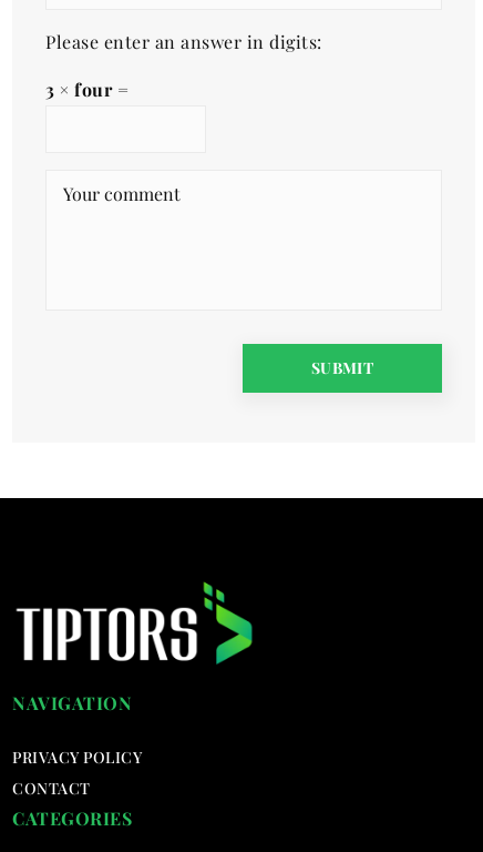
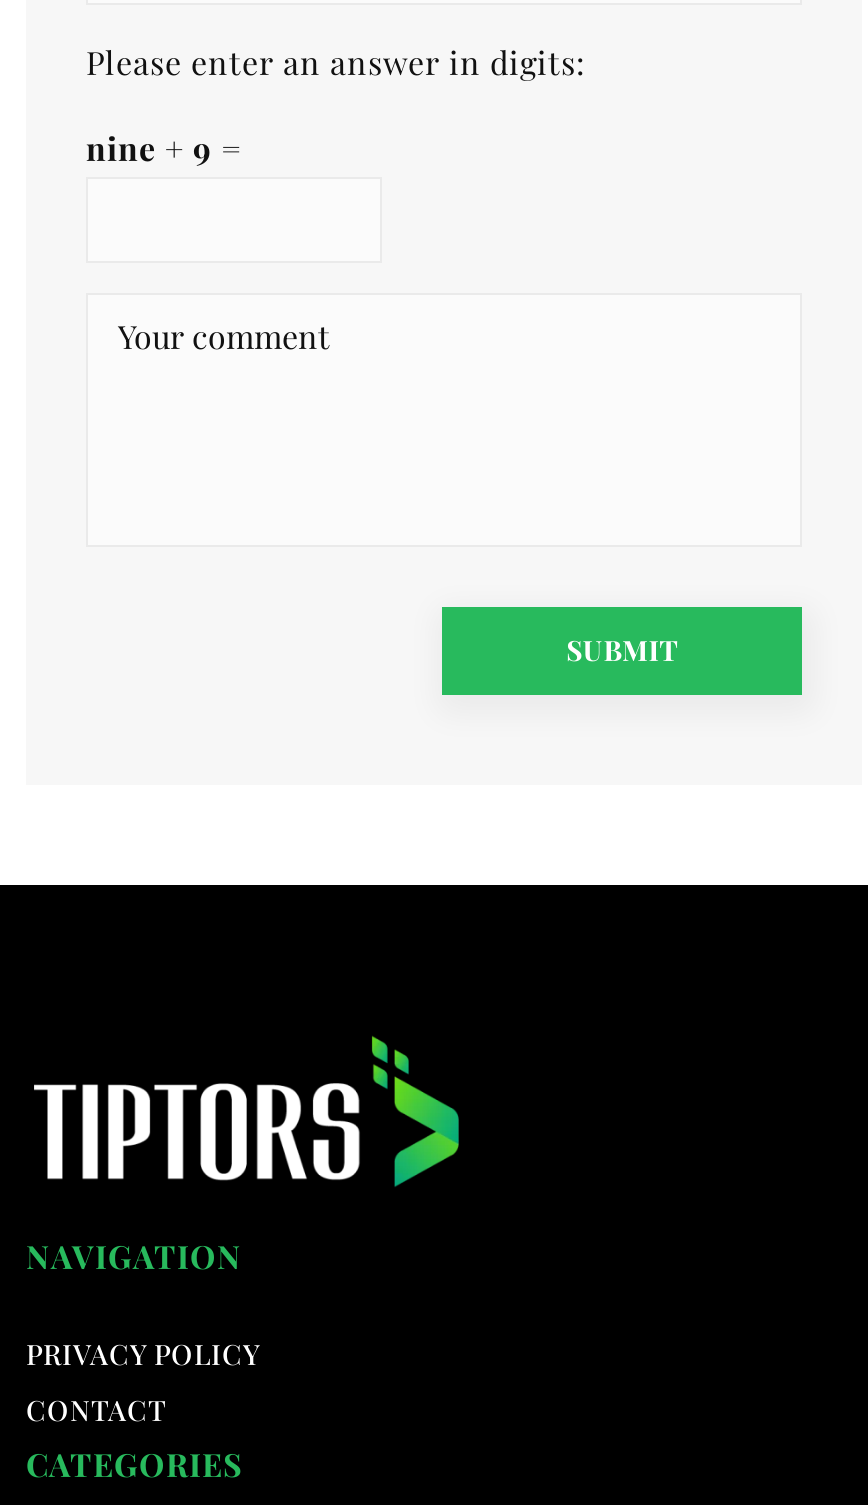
[45,77,129,101] 3 × four = -> [86,127,242,169] nine + 9 =

